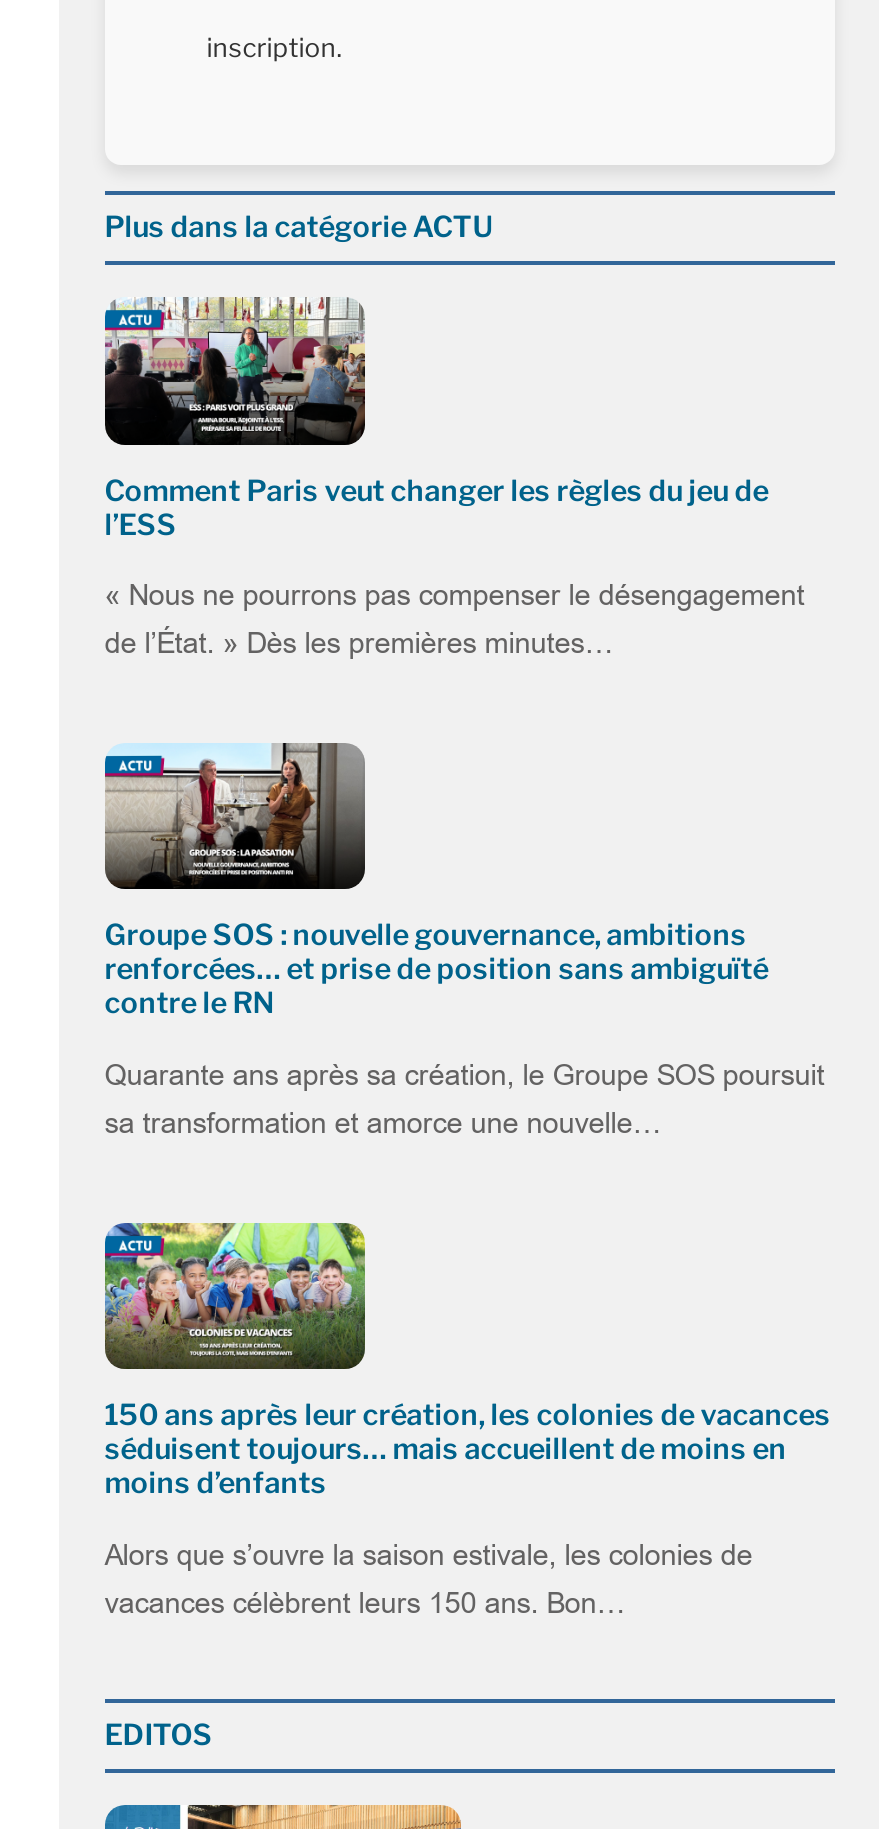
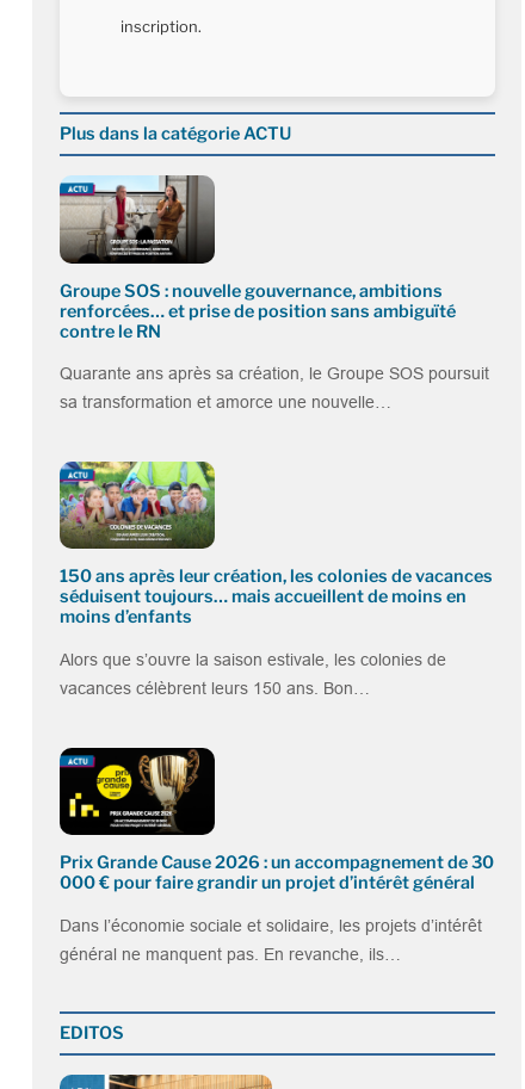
[103,295,805,659] [image] | Comment Paris veut changer les règles du jeu de | l’ESS | « Nous ne pourrons pas compenser le désengagement | de l’État. » Dès les premières minutes… -> none
moved [101,739,831,1618] -> [57,173,493,698]: [image] | Groupe SOS : nouvelle gouvernance, ambitions | renforcées… et prise de position sans ambiguïté | ... | Alors que s’ouvre la saison estivale, les colonies de | vacances célèbrent leurs 150 ans. Bon…
none -> [58,745,494,963] [image] | Prix Grande Cause 2026 : un accompagnement de 30 | 000 € pour faire grandir un projet d’intérêt général | Dans l’économie sociale et solidaire, les projets d’intérêt | général ne manquent pas. En revanche, ils…

